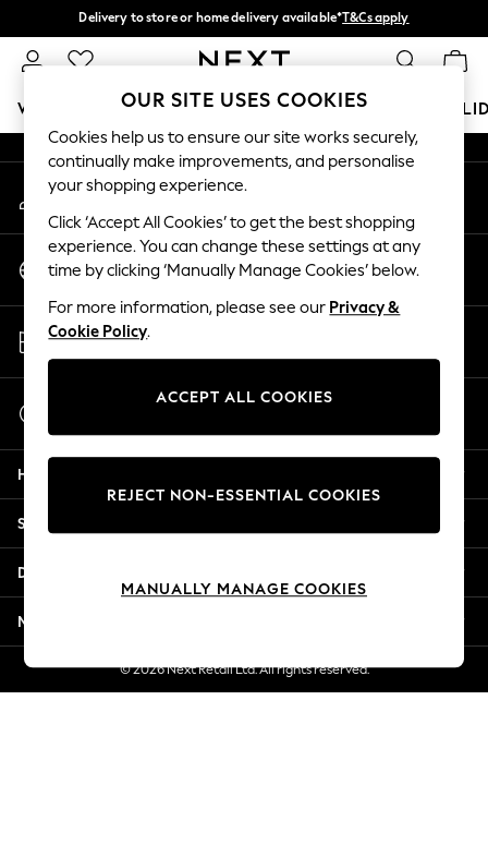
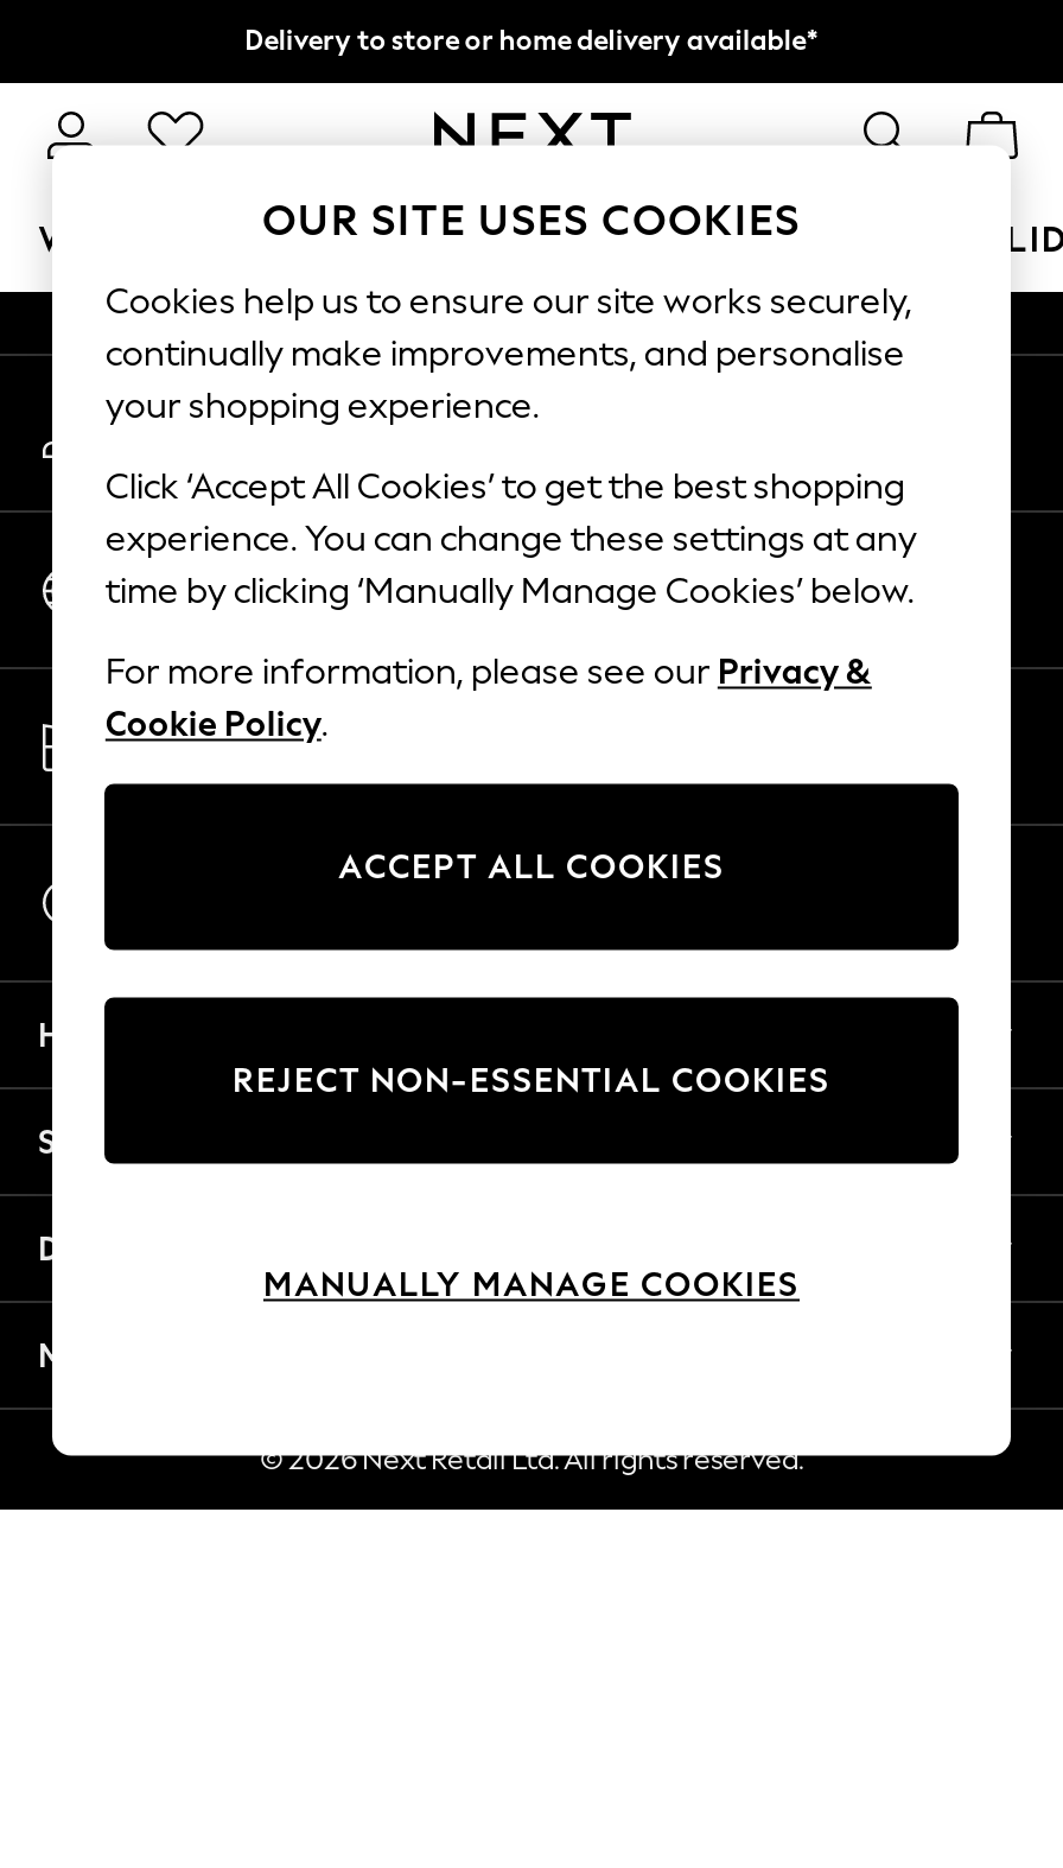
[79,10,409,25] Delivery to store or home delivery available*T&Cs apply -> [245,24,818,57] Delivery to store or home delivery available*

